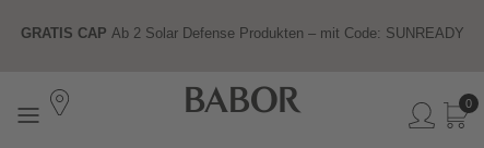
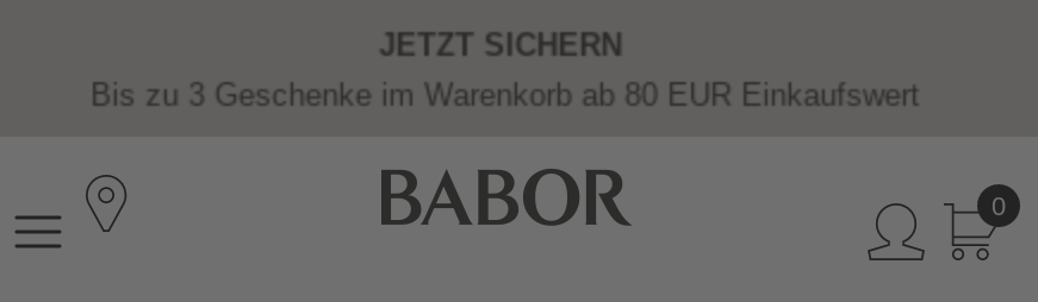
[21,25,464,41] GRATIS CAP Ab 2 Solar Defense Produkten – mit Code: SUNREADY -> [91,27,920,113] JETZT SICHERN | Bis zu 3 Geschenke im Warenkorb ab 80 EUR Einkaufswert

